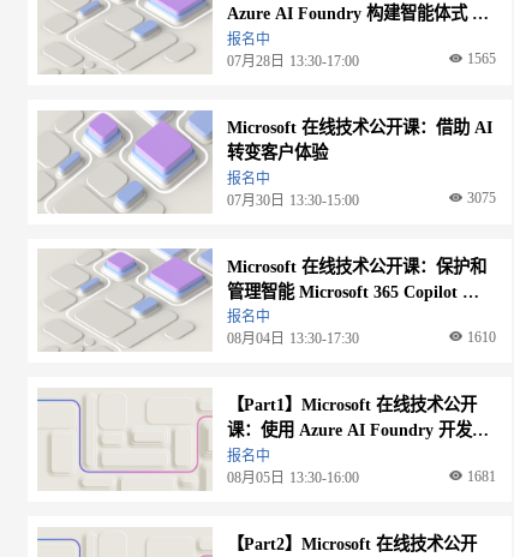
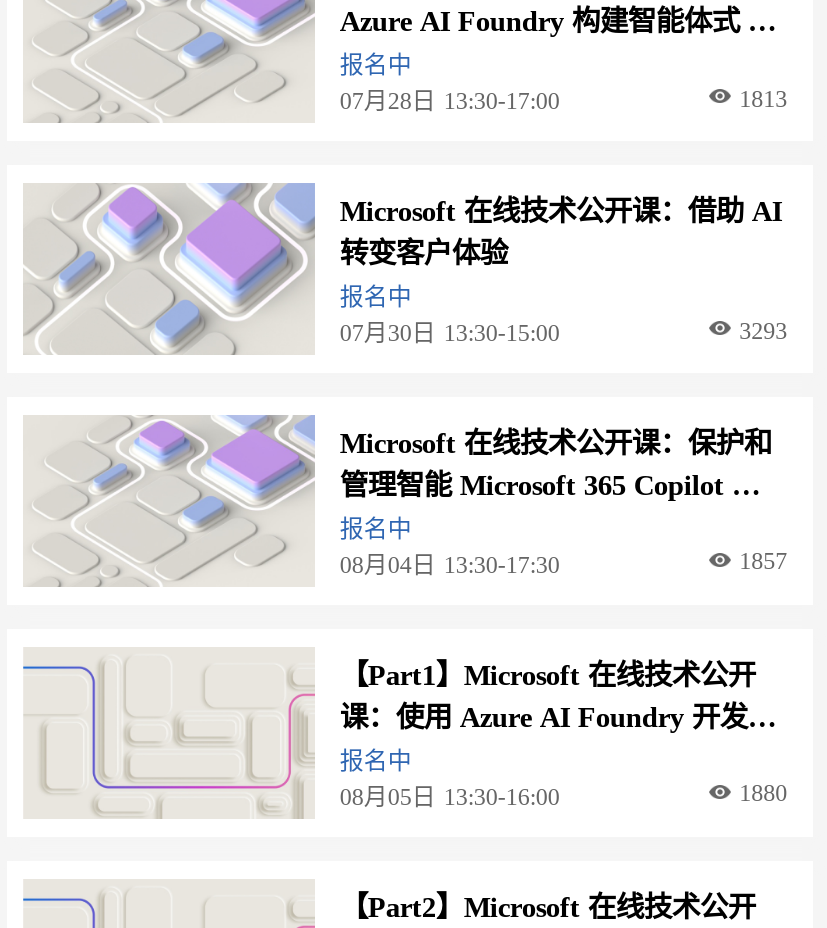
[467,51,496,67] 1565 -> [739,84,787,112] 1813
[467,190,496,207] 3075 -> [739,316,787,344] 3293
[467,329,496,346] 1610 -> [739,548,787,576] 1857
[467,468,496,485] 1681 -> [739,780,787,808] 1880

